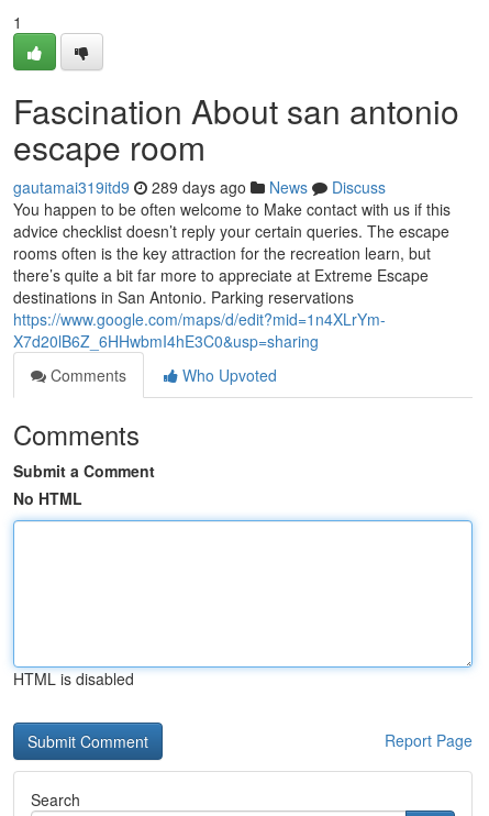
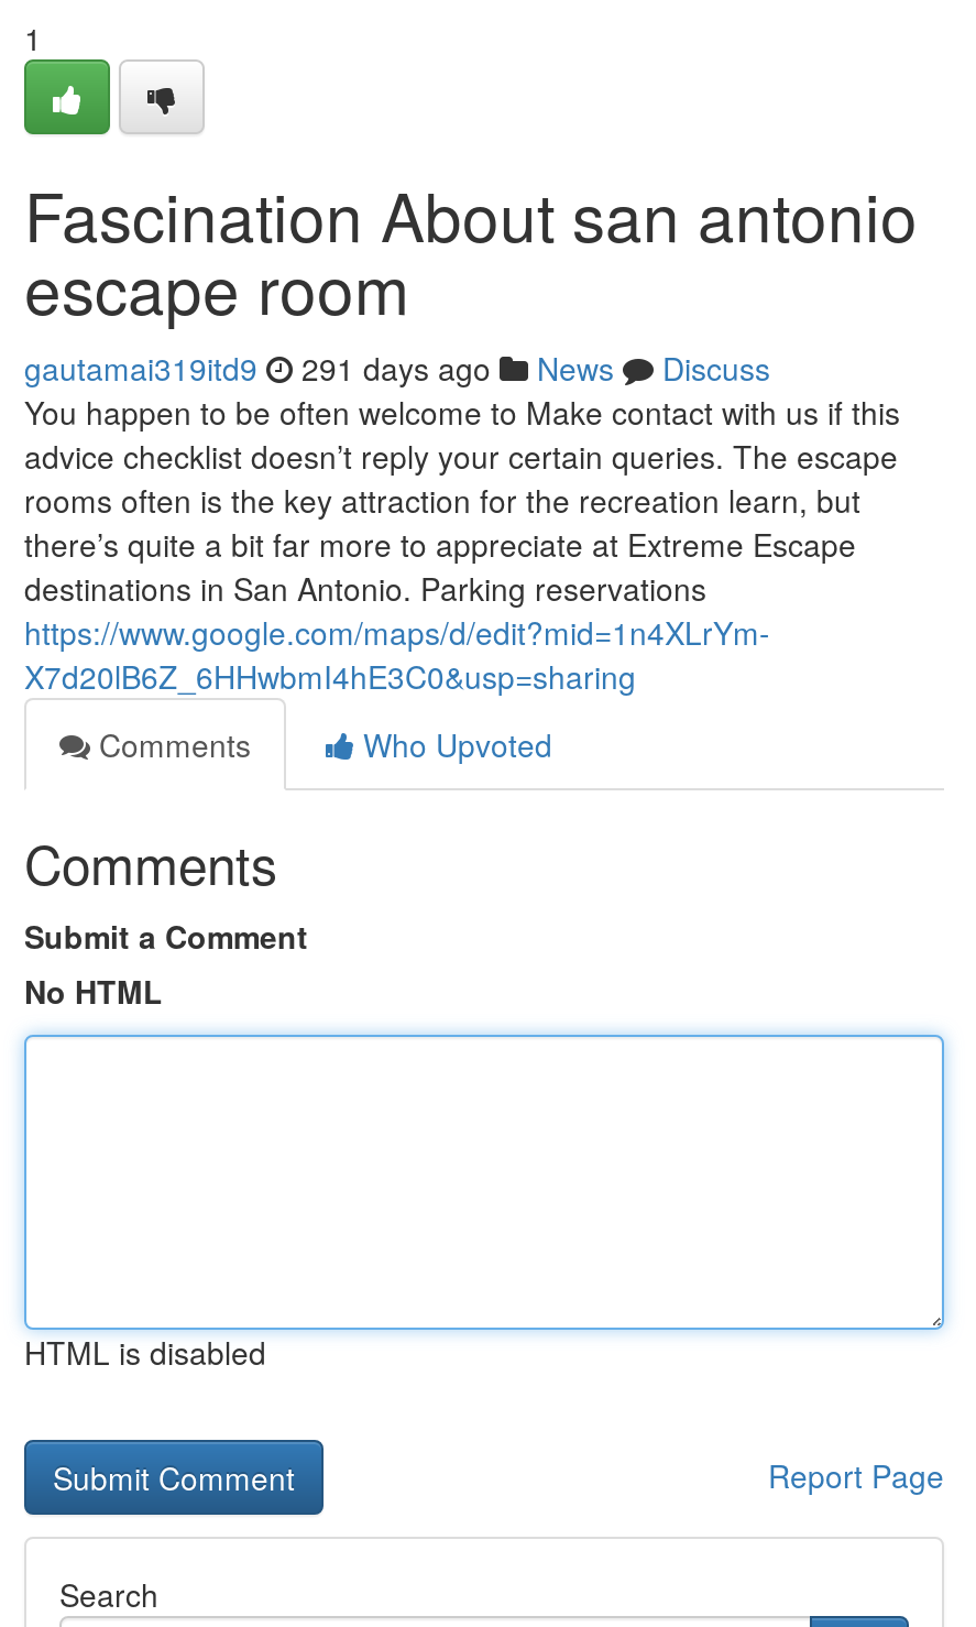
[13,176,386,198] gautamai319itd9 289 days ago News Discuss -> [24,346,770,390] gautamai319itd9 291 days ago News Discuss

